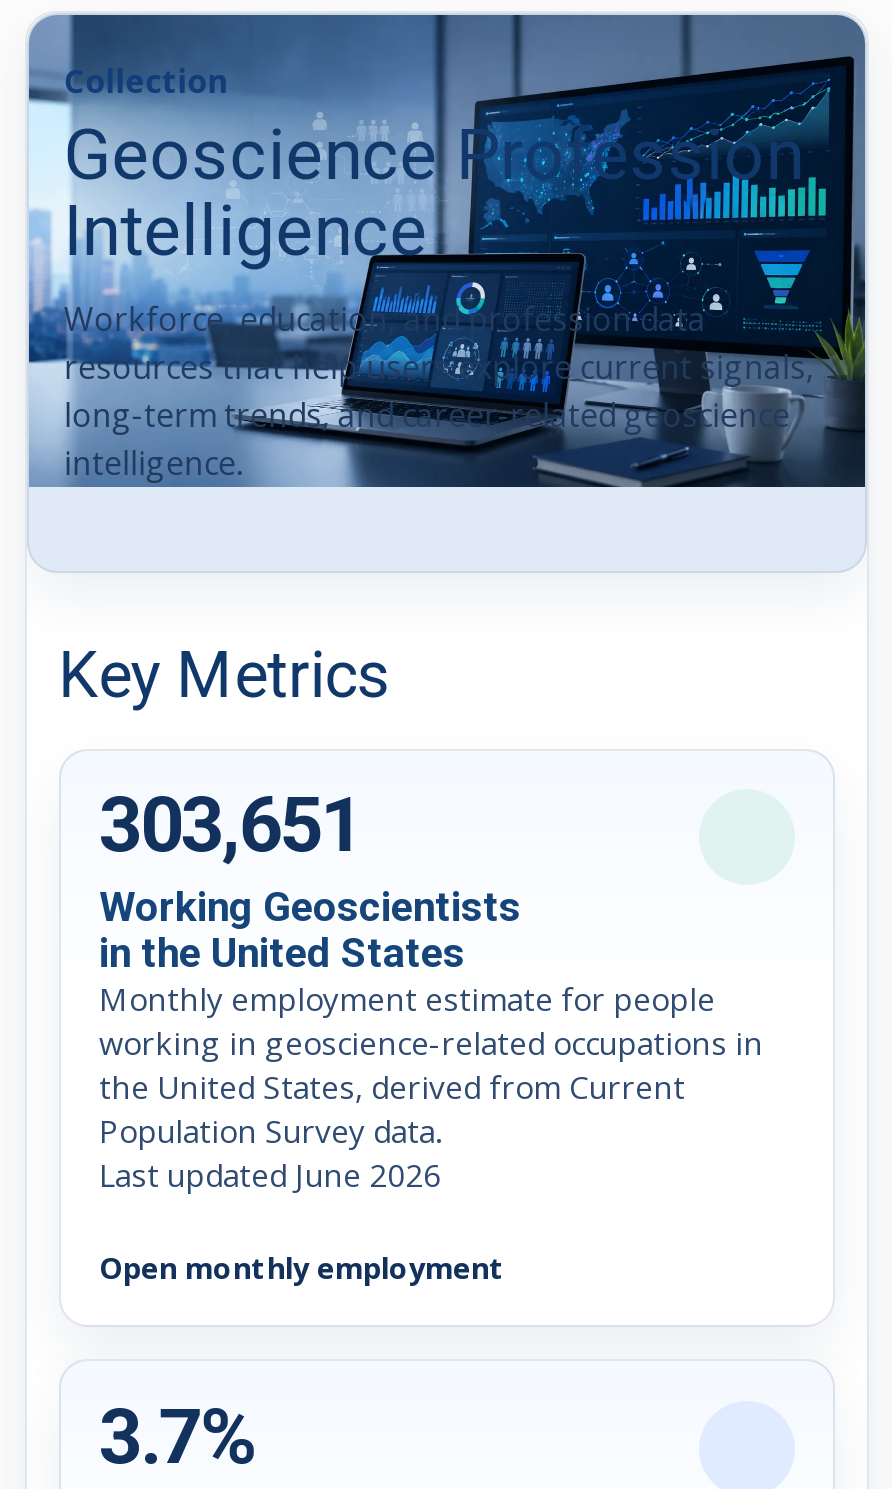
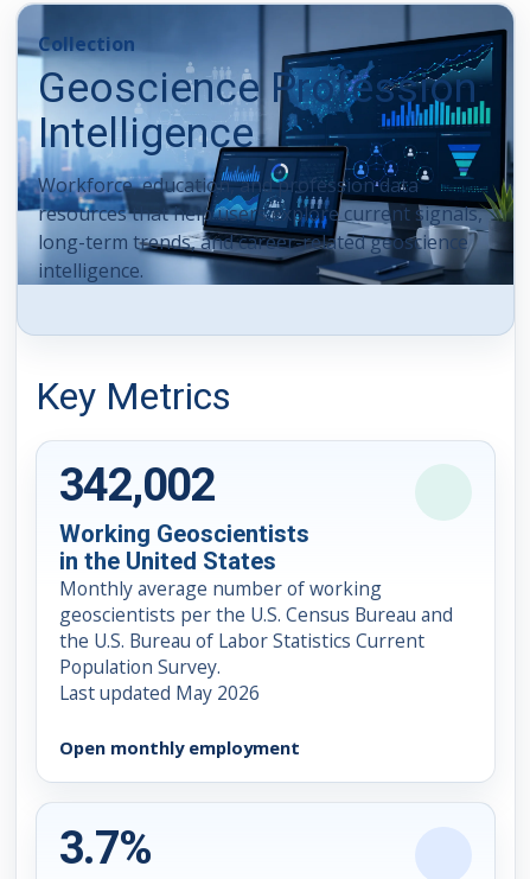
[99,779,361,869] 303,651 -> [59,458,215,511] 342,002
[99,977,763,1197] Monthly employment estimate for people | working in geoscience-related occupations in | the United States, derived from Current | Population Survey data. | Last updated June 2026 -> [59,575,453,706] Monthly average number of working | geoscientists per the U.S. Census Bureau and | the U.S. Bureau of Labor Statistics Current | Population Survey. | Last updated May 2026

